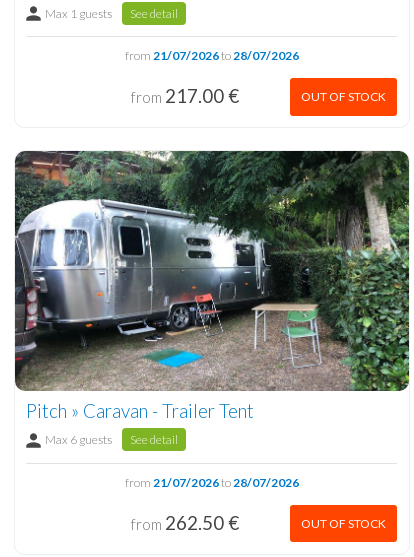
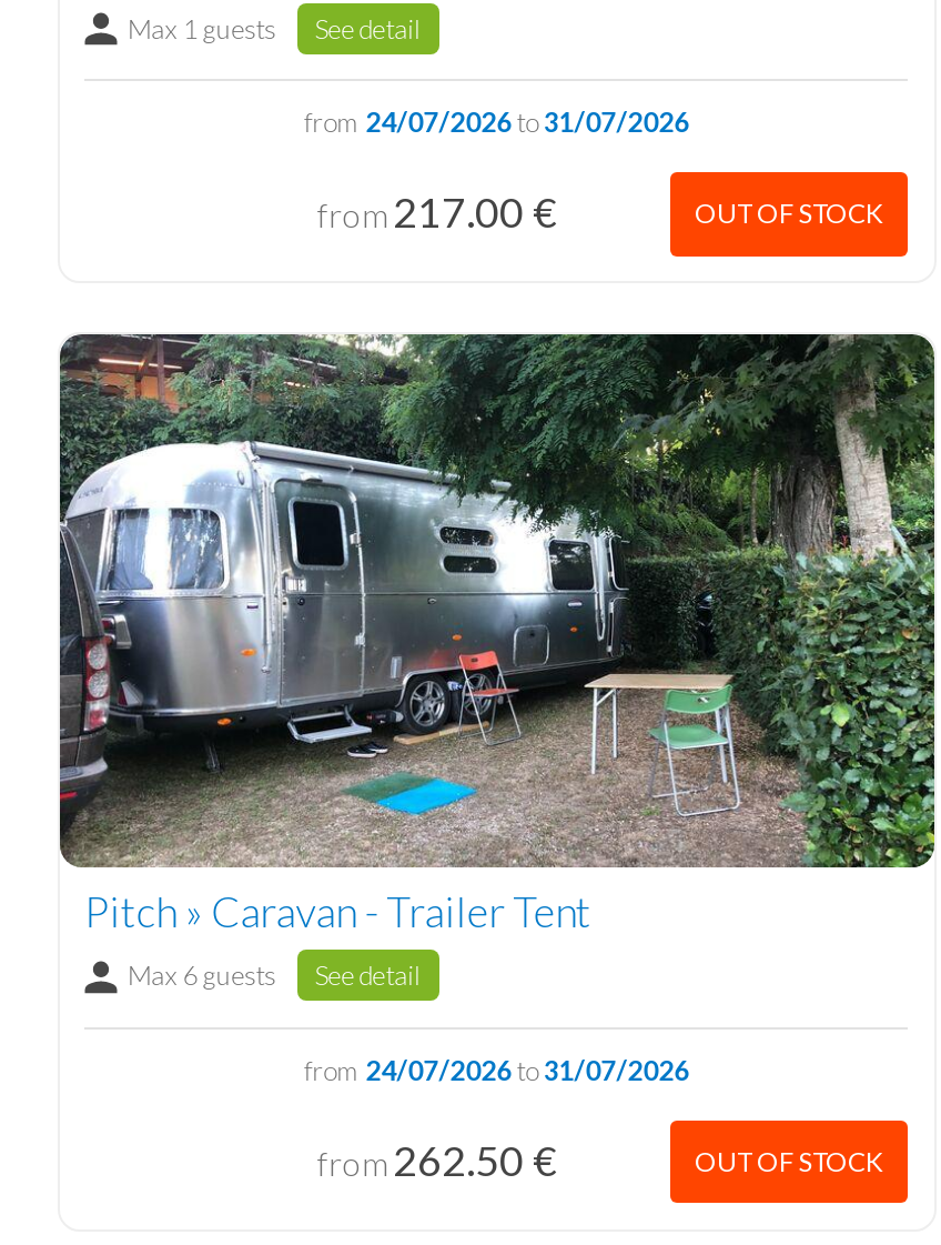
[125,48,299,63] from 21/07/2026to28/07/2026 -> [304,105,690,138] from 24/07/2026to31/07/2026
[125,474,299,489] from 21/07/2026to28/07/2026 -> [304,1053,690,1086] from 24/07/2026to31/07/2026

